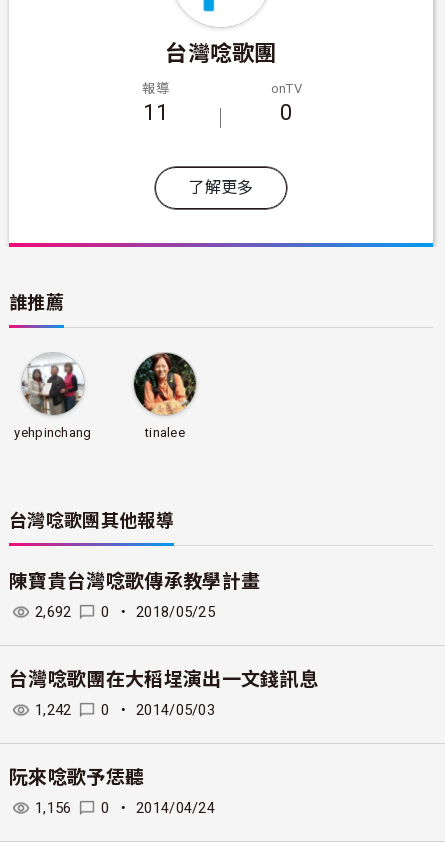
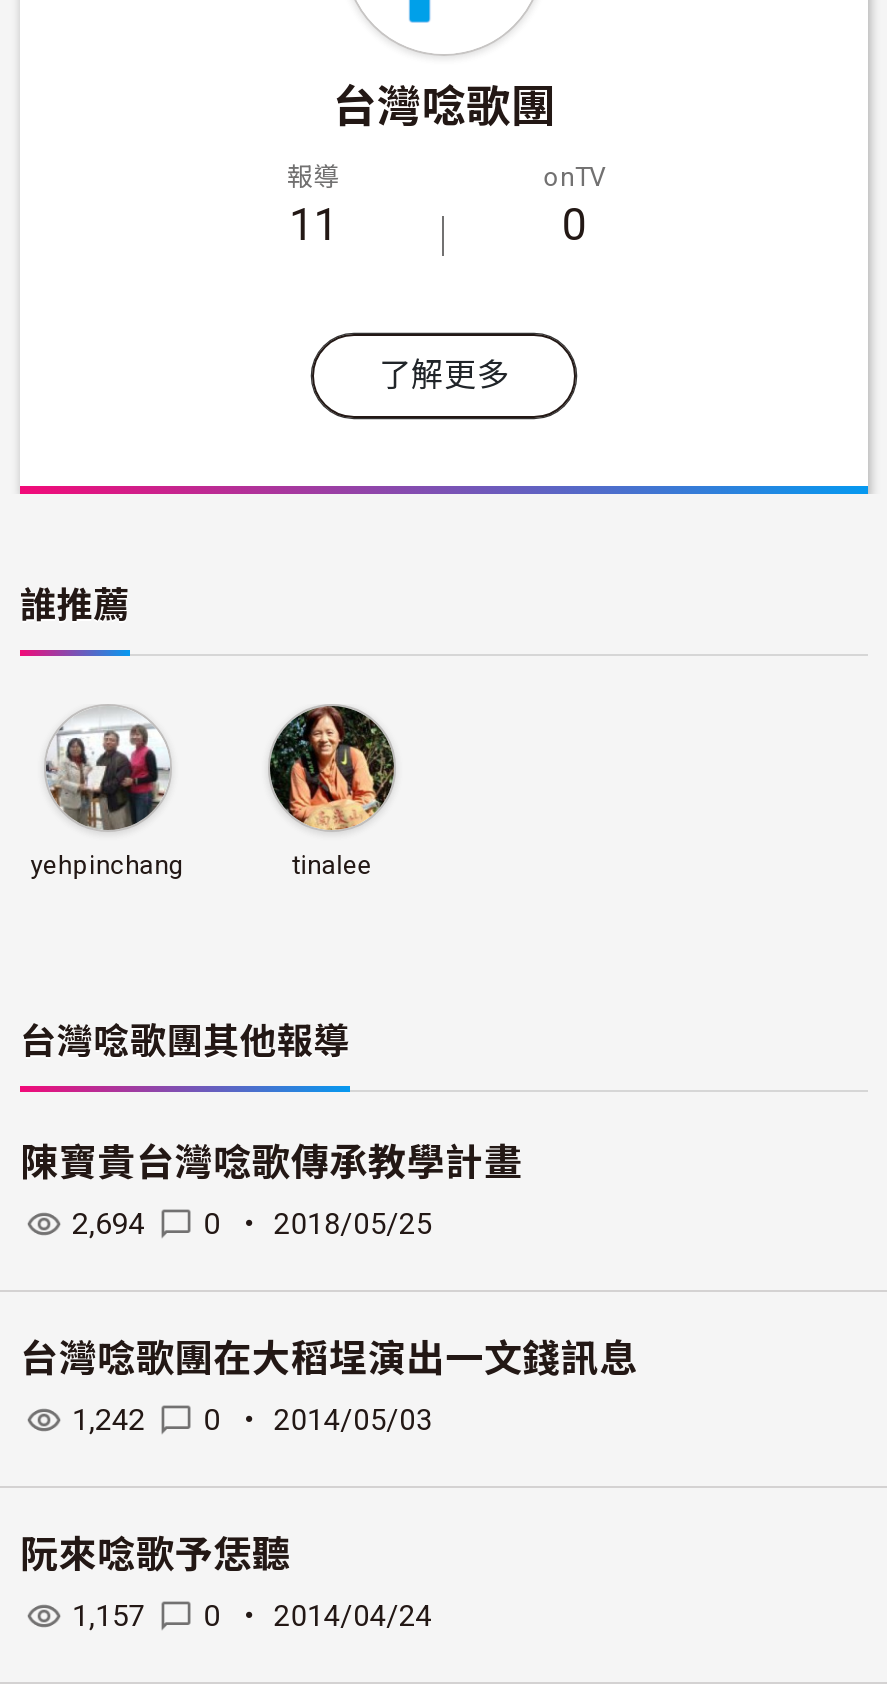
[35,603,215,621] 2,692 0 ・2018/05/25 -> [72,1205,432,1241] 2,694 0 ・2018/05/25
[35,799,215,817] 1,156 0 ・2014/04/24 -> [72,1597,432,1633] 1,157 0 ・2014/04/24

